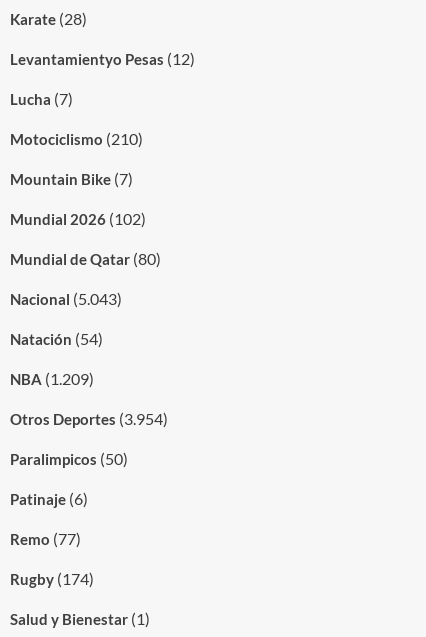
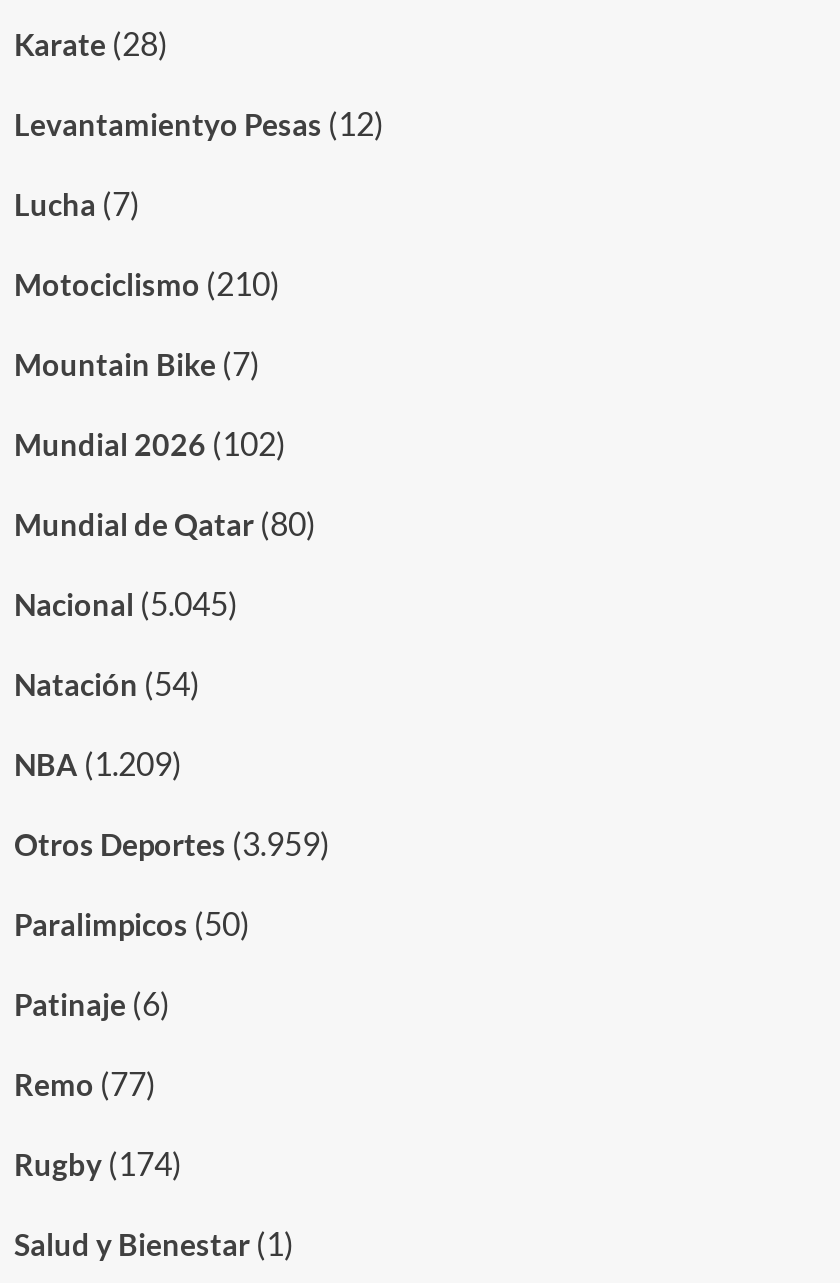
[9,289,121,308] Nacional (5.043) -> [14,584,238,622] Nacional (5.045)
[9,409,167,428] Otros Deportes (3.954) -> [14,824,330,862] Otros Deportes (3.959)

